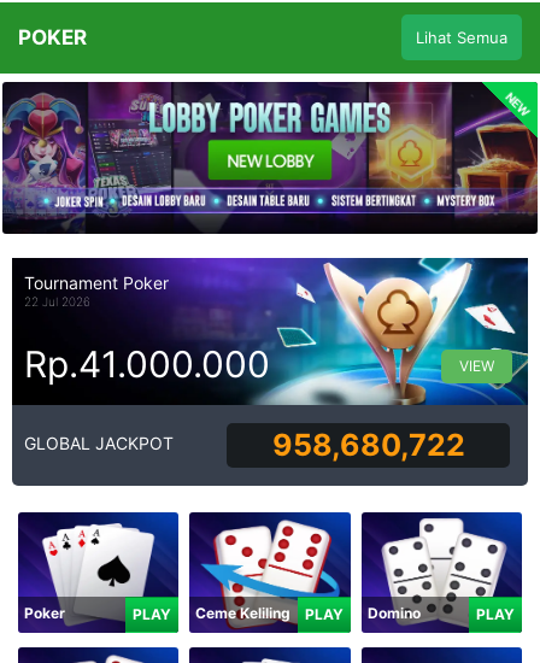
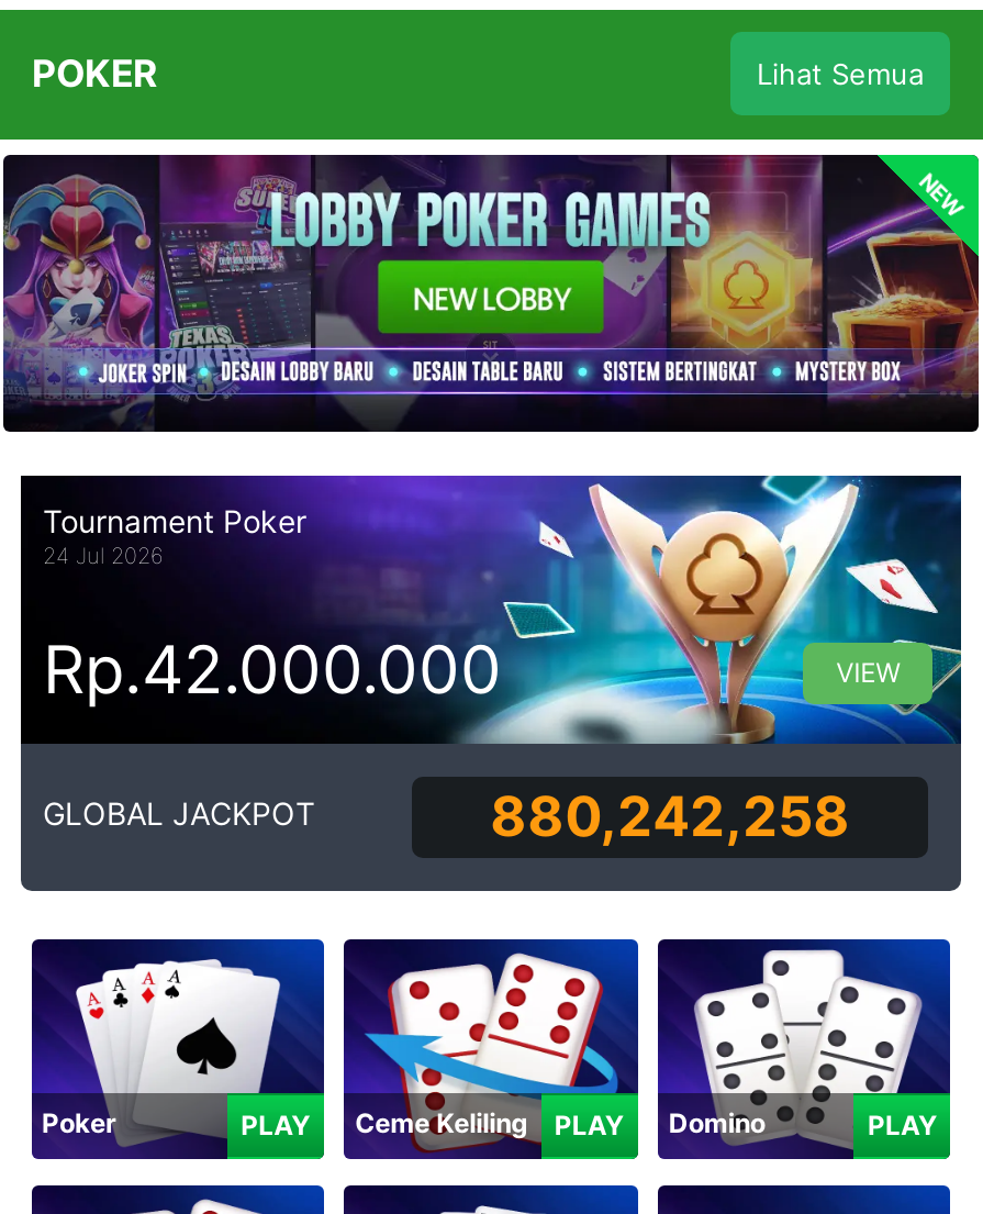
[24,294,90,308] 22 Jul 2026 -> [43,541,164,567] 24 Jul 2026
[24,343,270,386] Rp.41.000.000 -> [43,630,502,709] Rp.42.000.000
[272,426,465,463] 958,680,722 -> [490,783,850,849] 880,242,258

